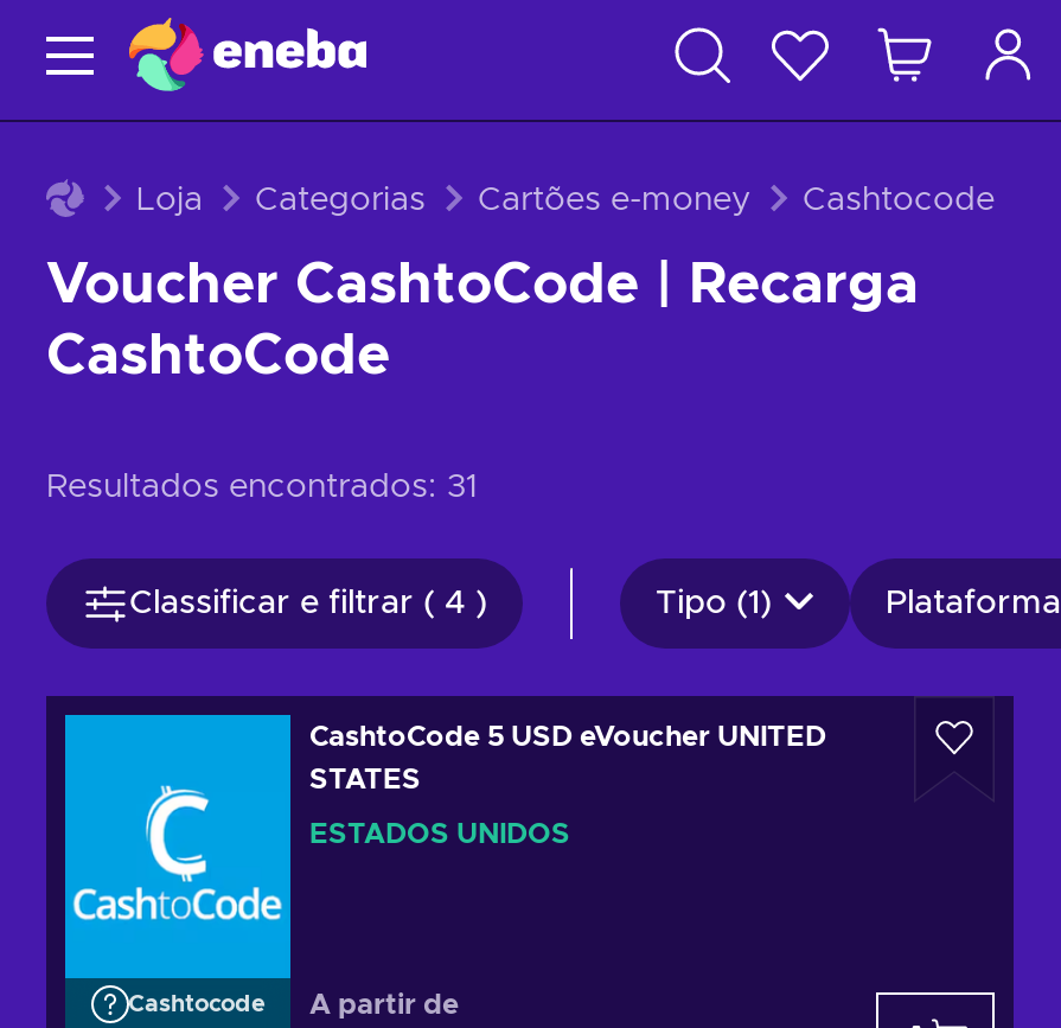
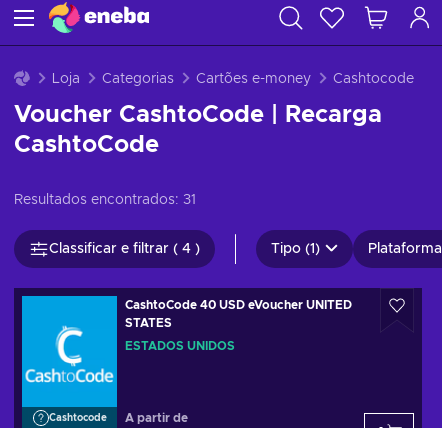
[309,722,826,751] CashtoCode 5 USD eVoucher UNITED -> [125,299,352,311] CashtoCode 40 USD eVoucher UNITED

